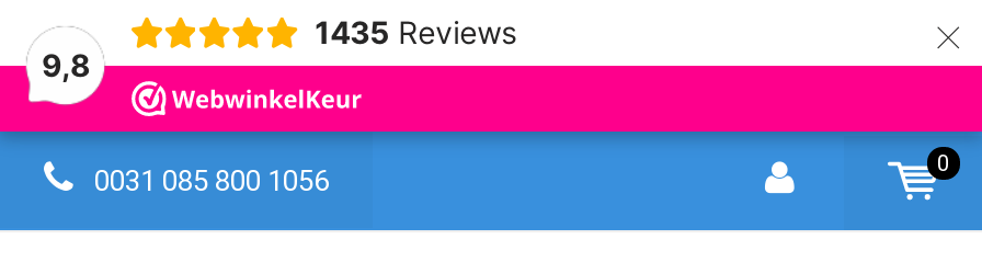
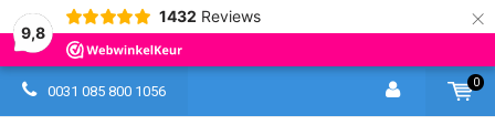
[315,13,516,50] 1435 Reviews -> [159,7,260,25] 1432 Reviews

